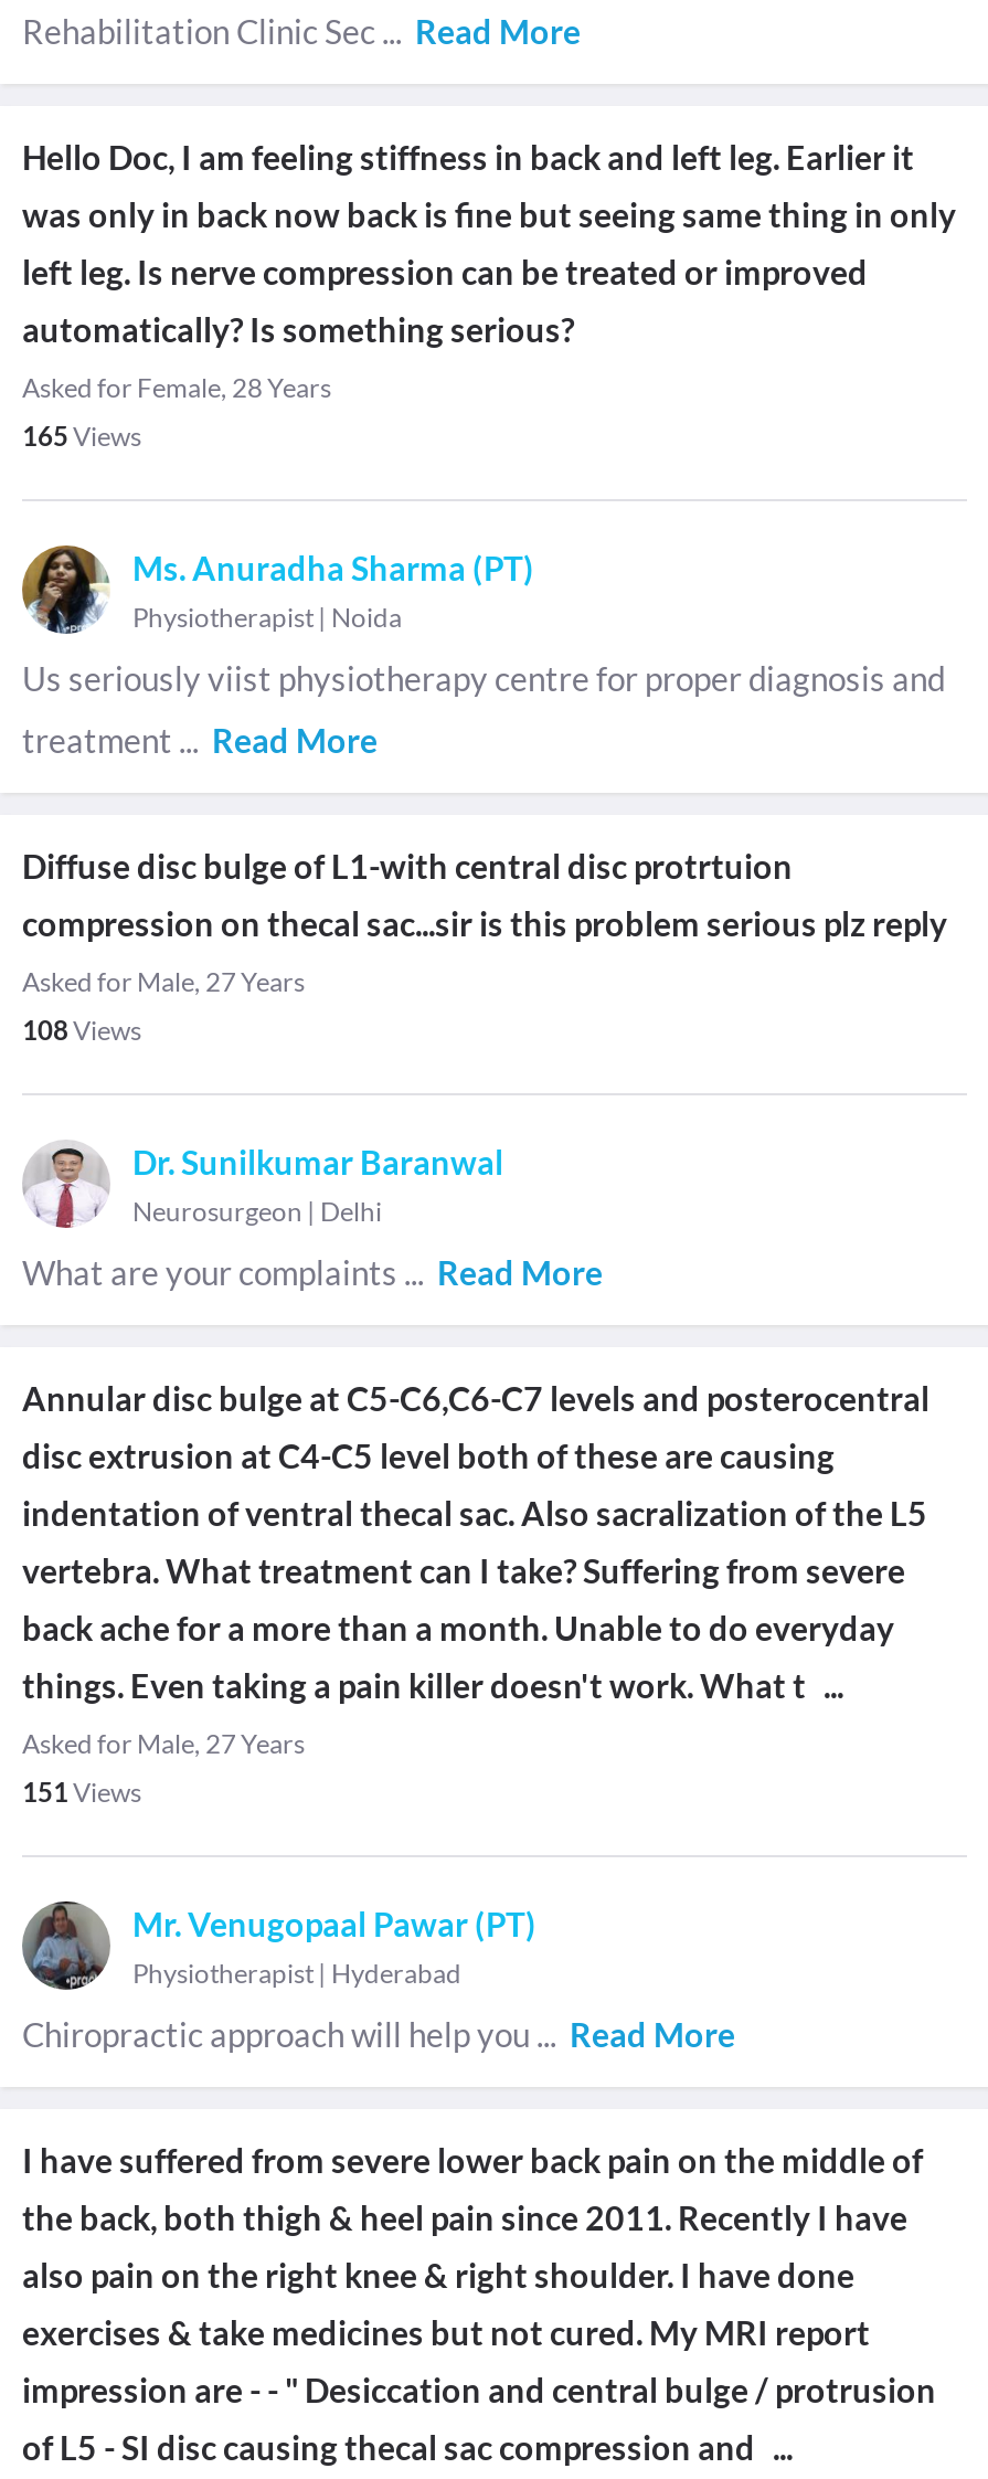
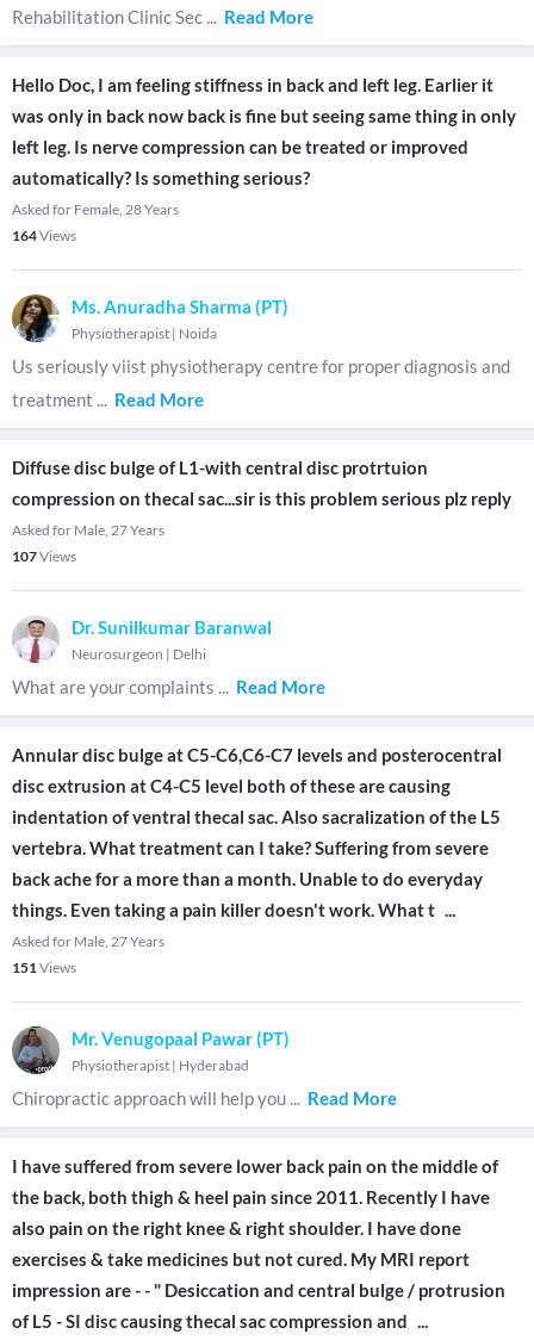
[22,420,146,453] 165Views -> [12,227,79,244] 164Views
[22,1014,146,1047] 108Views -> [12,547,79,565] 107Views

